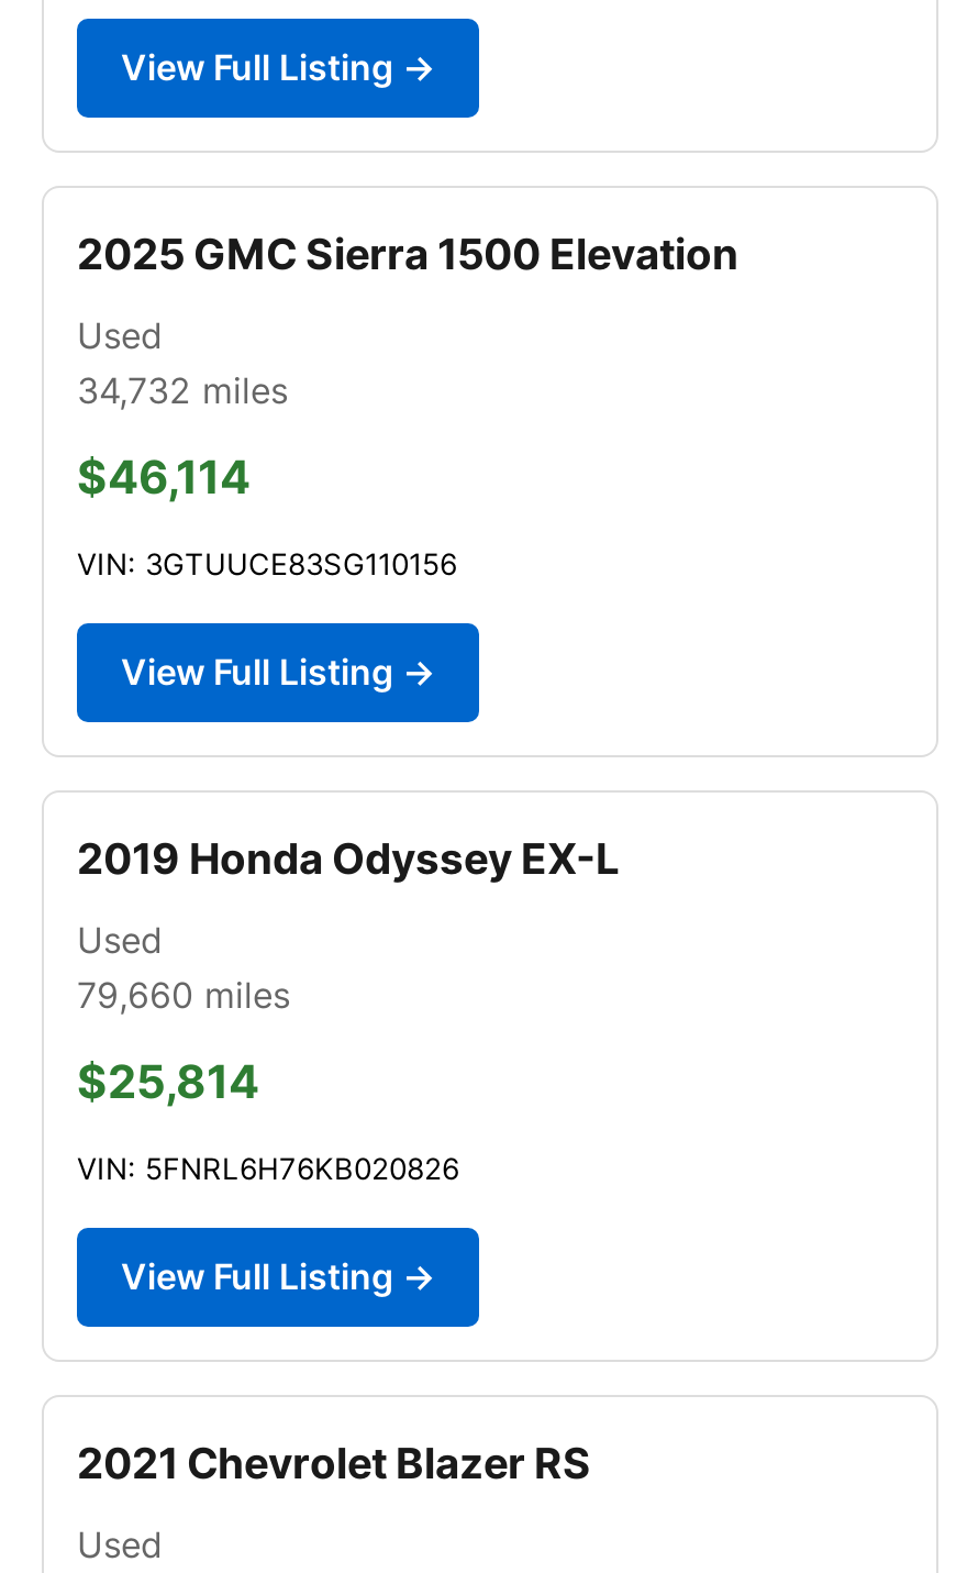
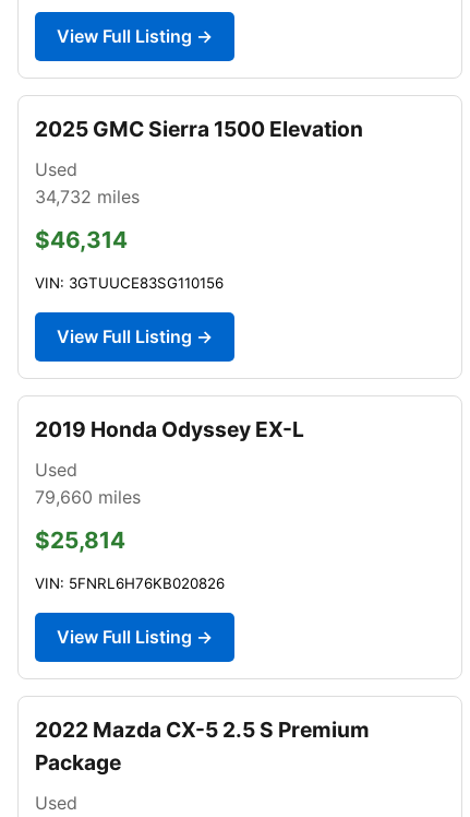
[77,449,251,504] $46,114 -> [35,226,128,253] $46,314
[77,1436,591,1489] 2021 Chevrolet Blazer RS -> [35,716,370,775] 2022 Mazda CX-5 2.5 S Premium | Package

